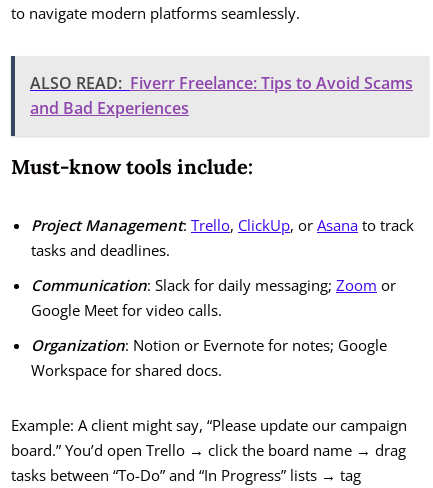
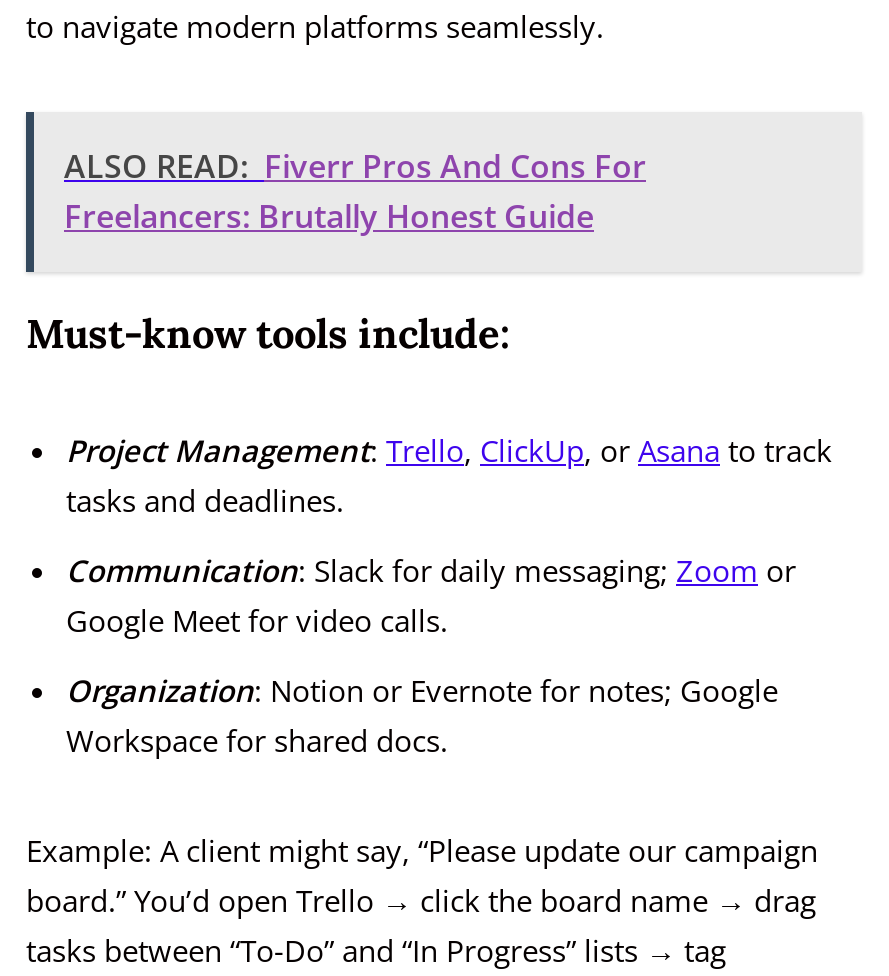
[30,72,413,119] ALSO READ: Fiverr Freelance: Tips to Avoid Scams | and Bad Experiences -> [64,145,646,239] ALSO READ: Fiverr Pros And Cons For | Freelancers: Brutally Honest Guide

